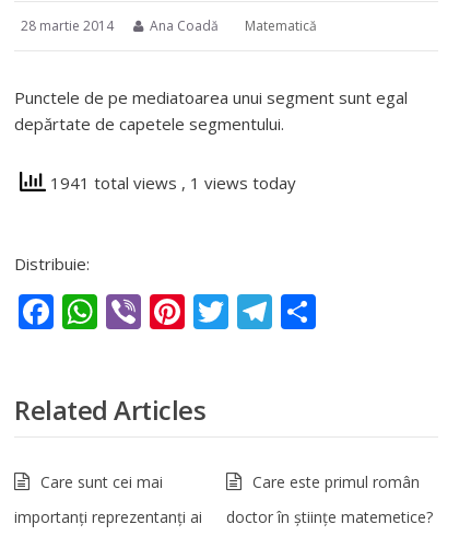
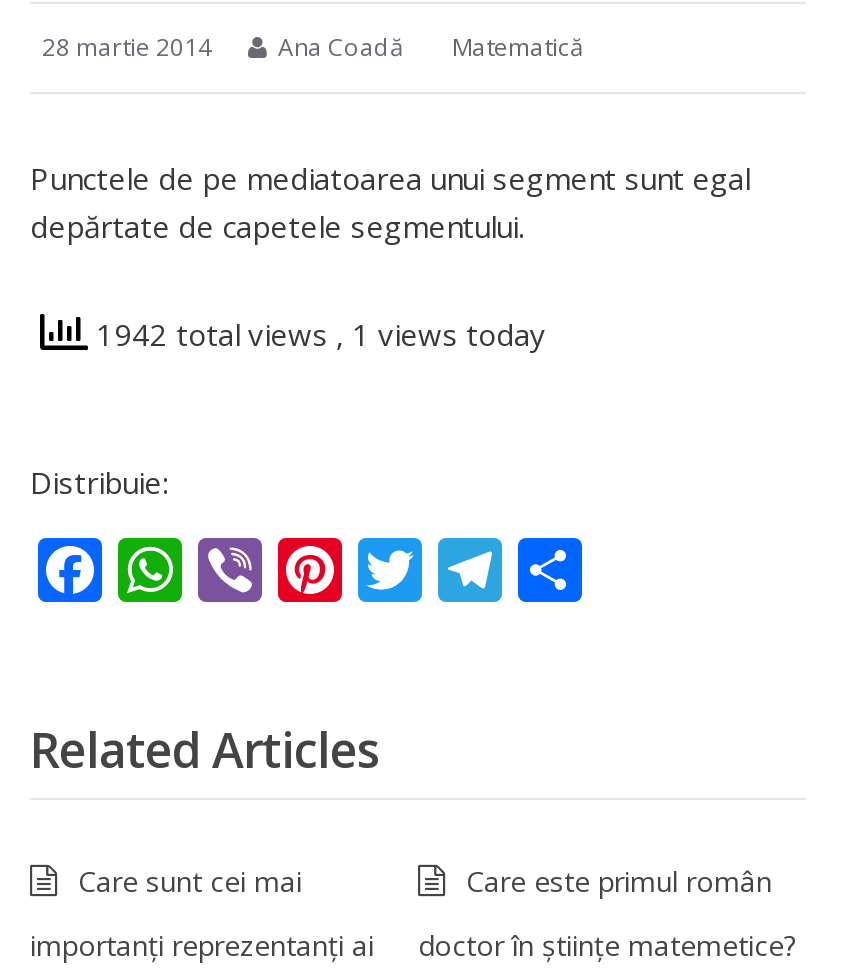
[46,172,296,194] 1941 total views, 1 views today -> [88,314,546,354] 1942 total views, 1 views today

